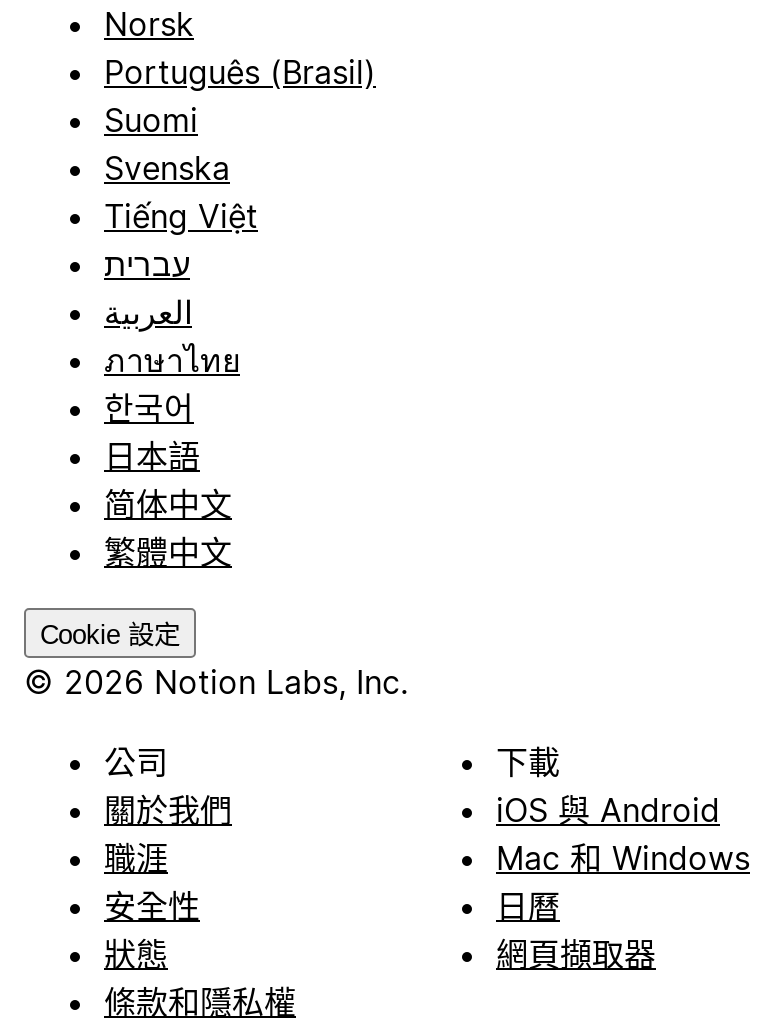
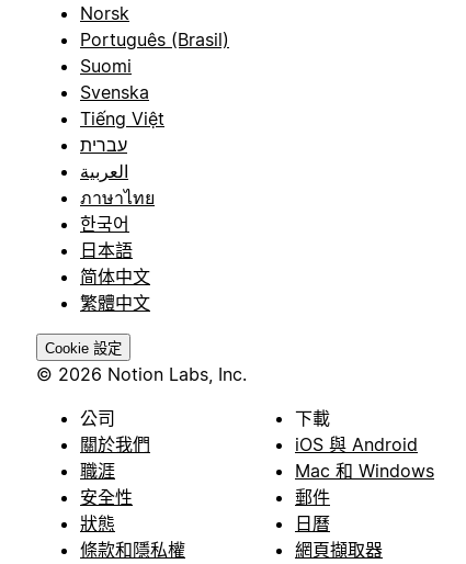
moved [496,886,656,974] -> [295,513,383,561]: 日曆 | 網頁擷取器
none -> [295,486,330,508] 郵件

